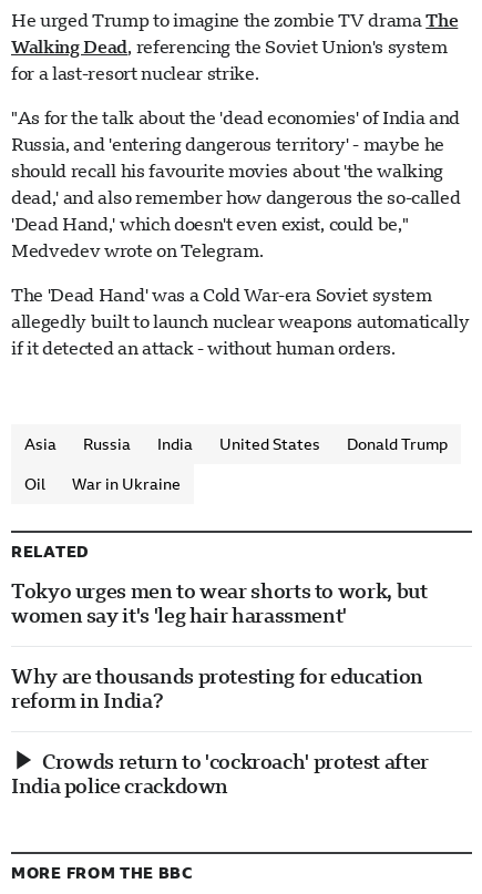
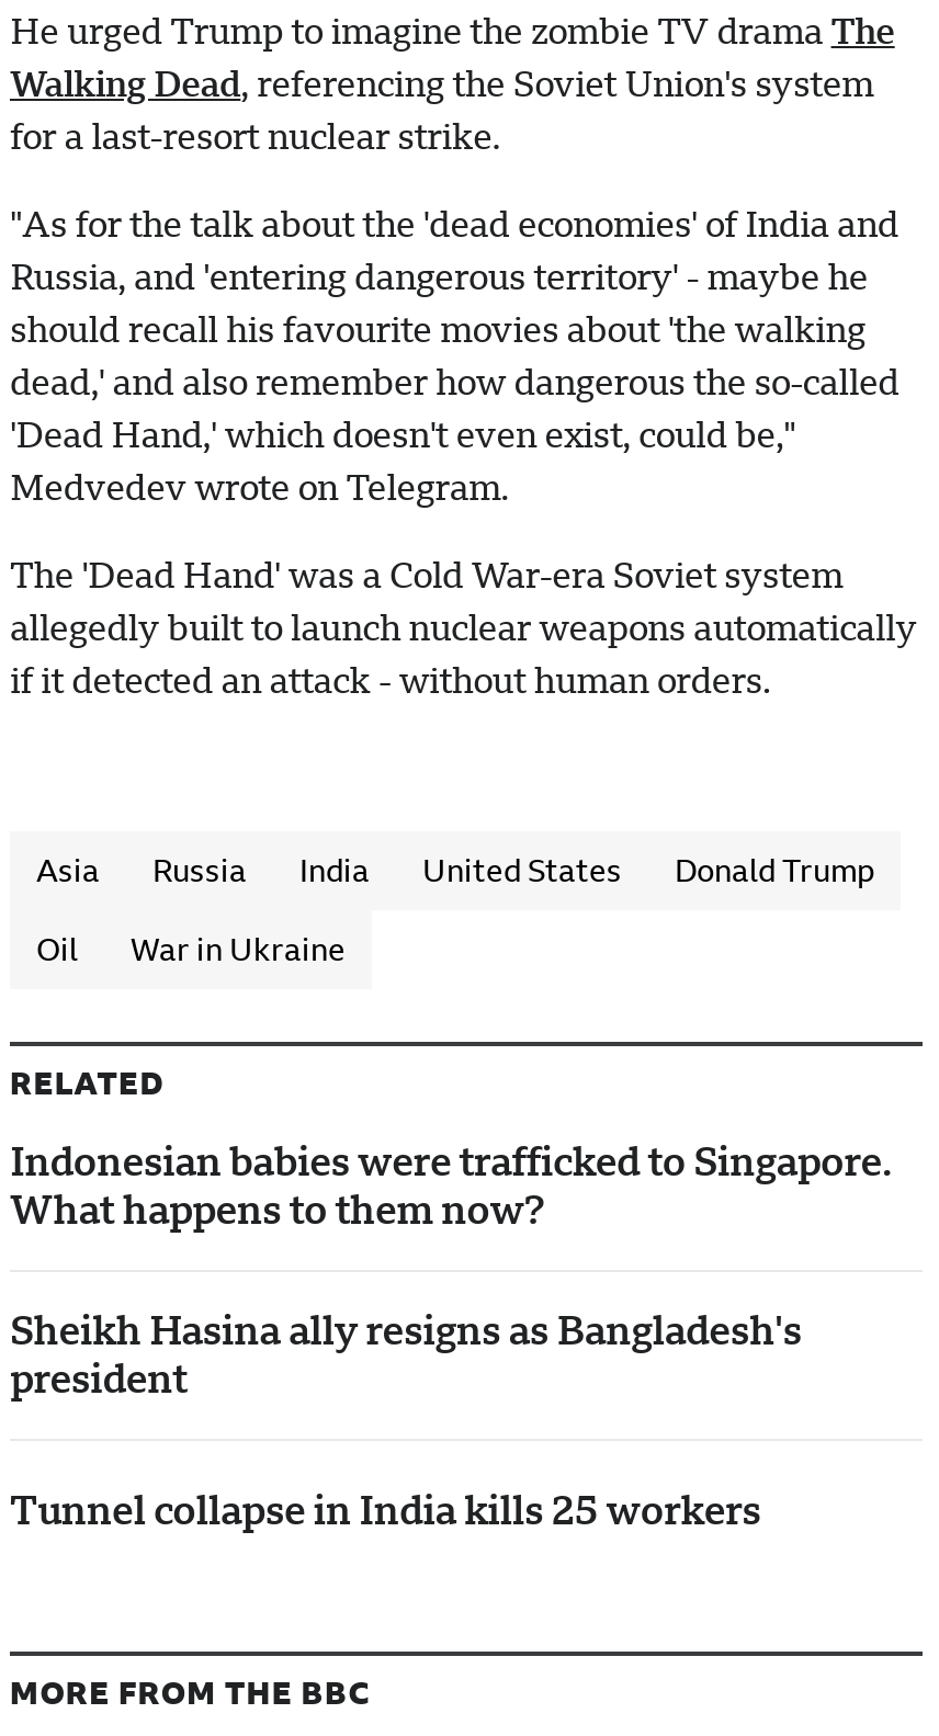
[11,579,427,627] Tokyo urges men to wear shorts to work, but | women say it's 'leg hair harassment' -> [10,1138,892,1232] Indonesian babies were trafficked to Singapore. | What happens to them now?
[11,665,423,712] Why are thousands protesting for education | reform in India? -> [10,1307,802,1401] Sheikh Hasina ally resigns as Bangladesh's | president
[11,750,429,798] Crowds return to 'cockroach' protest after | India police crackdown -> [10,1487,761,1533] Tunnel collapse in India kills 25 workers

